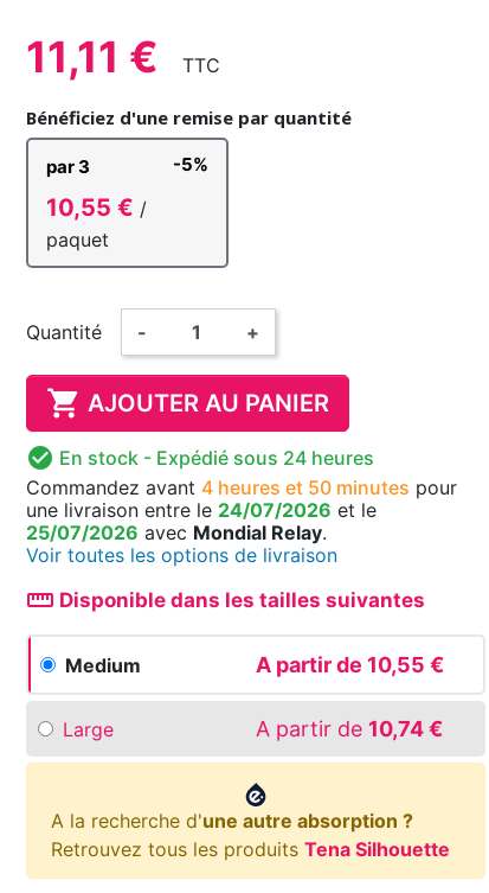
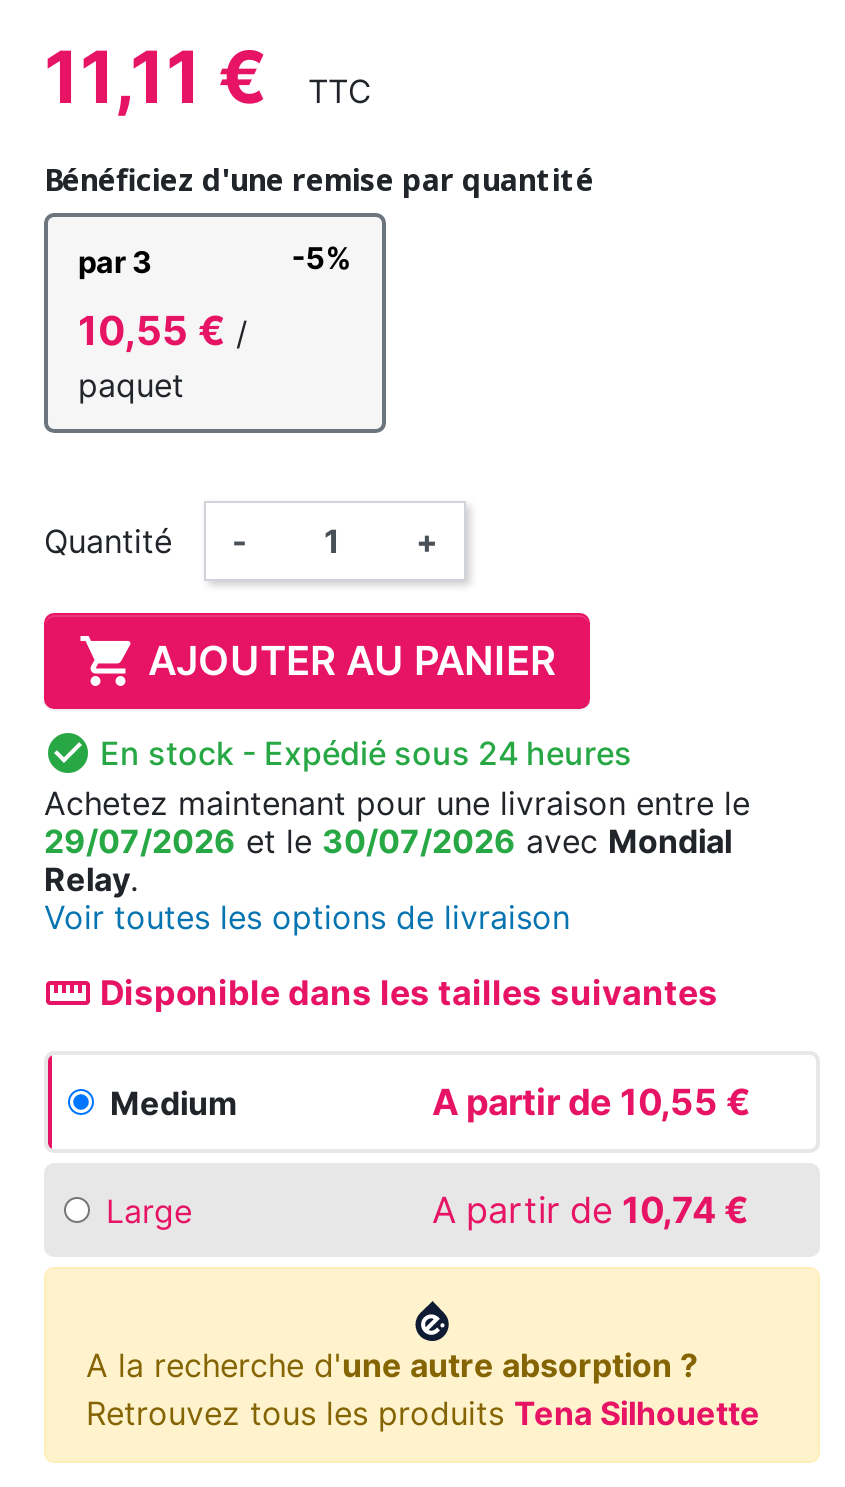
[26,476,457,545] Commandez avant 4 heures et 50 minutes pour | une livraison entre le 24/07/2026 et le | 25/07/2026 avec Mondial Relay. -> [44,783,750,899] Achetez maintenant pour une livraison entre le | 29/07/2026 et le 30/07/2026 avec Mondial | Relay.

